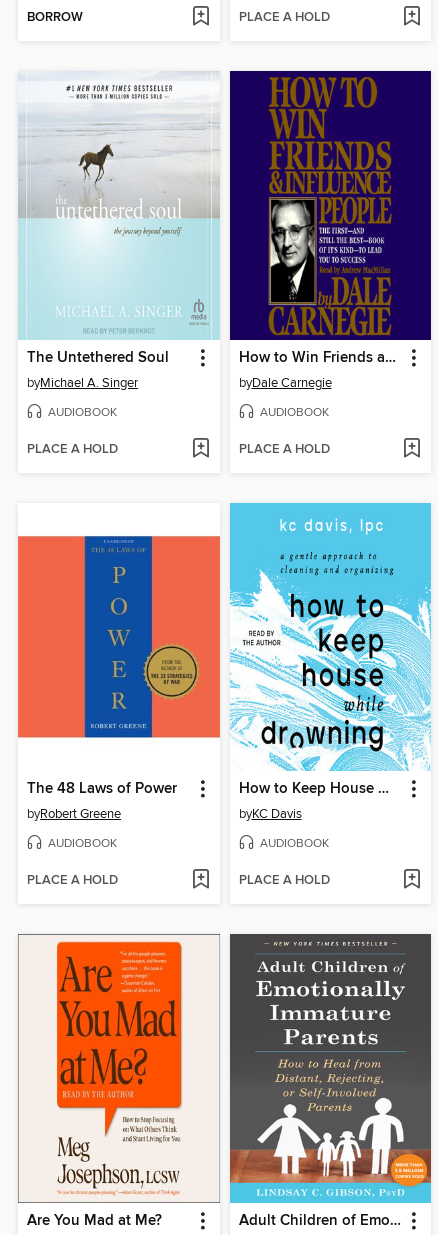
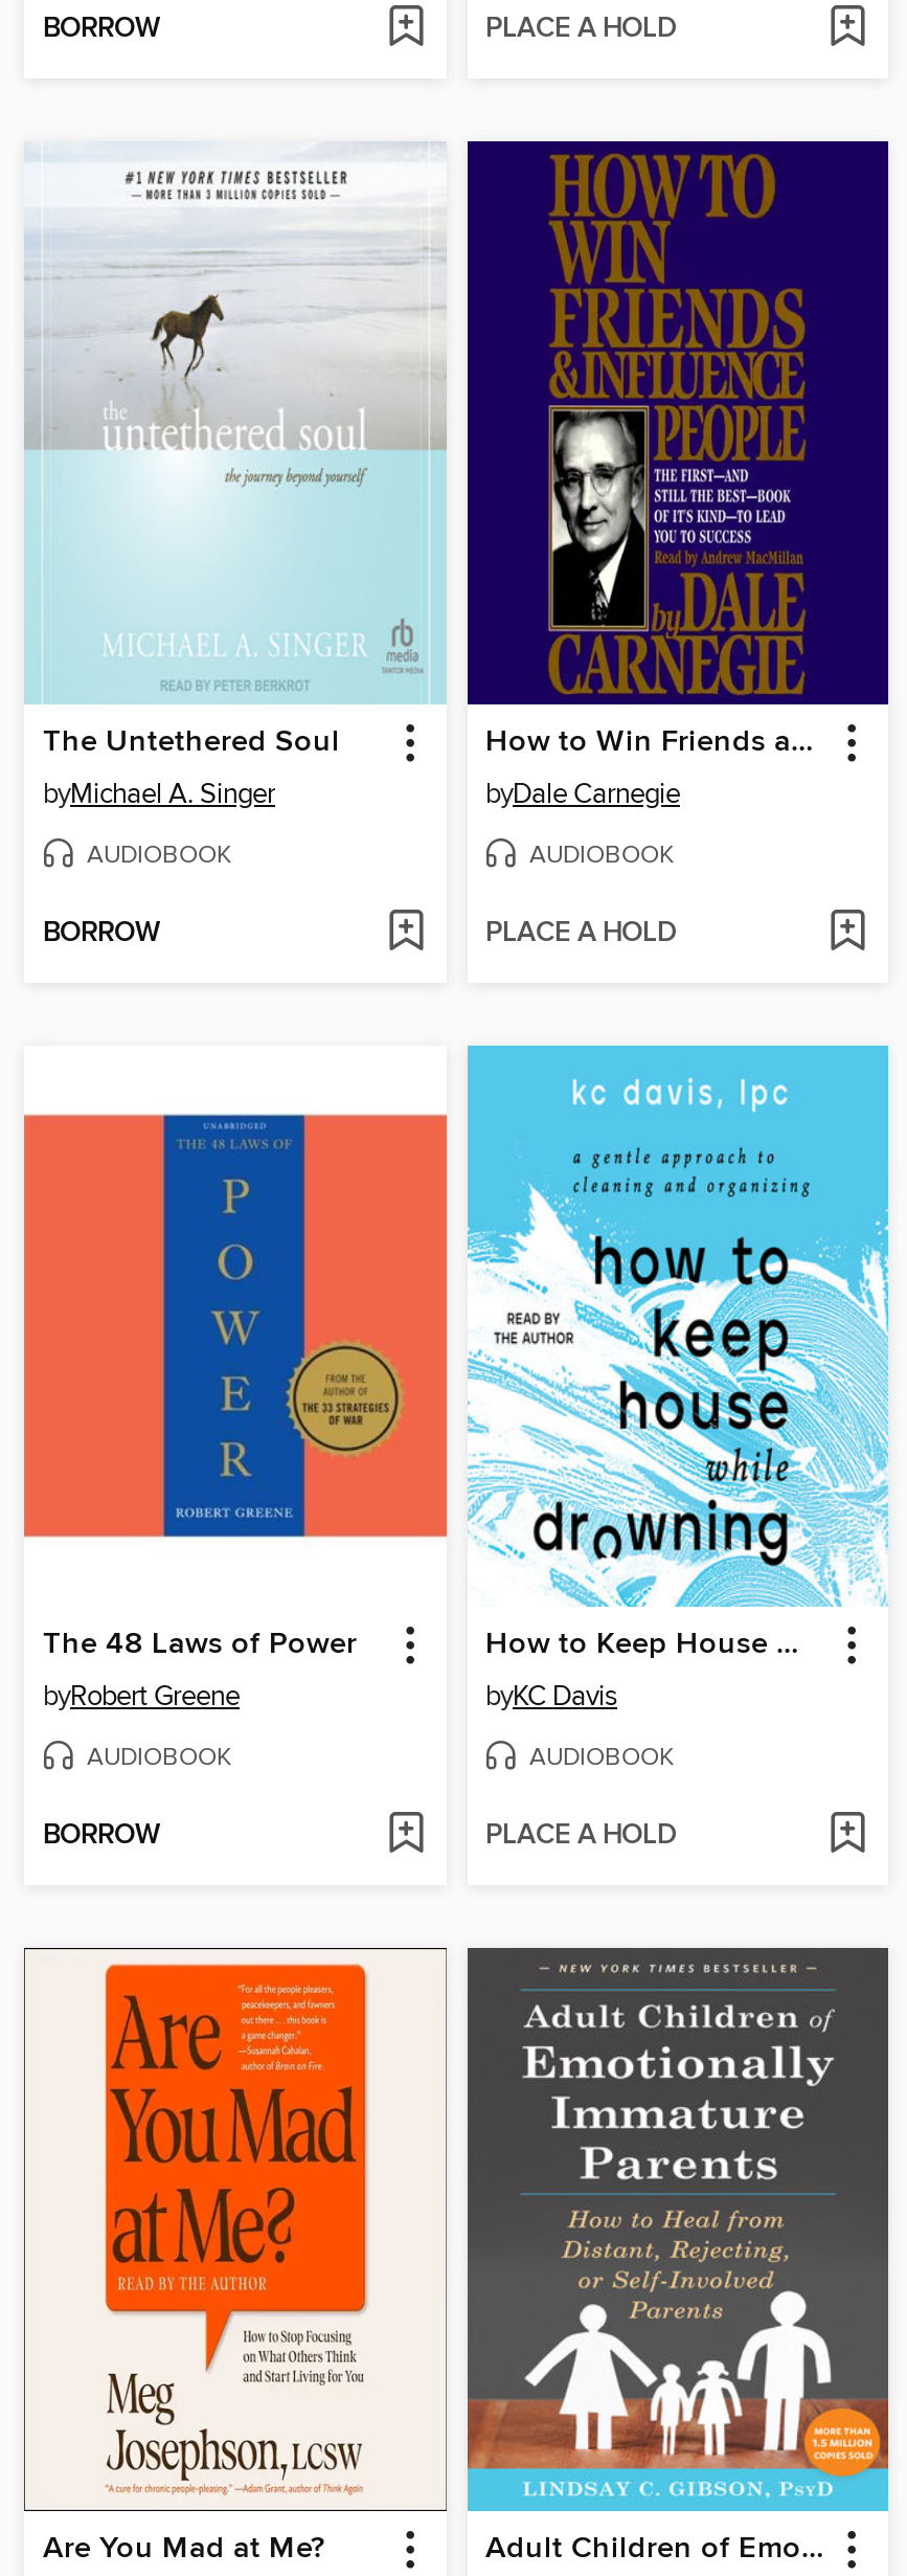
[27,441,118,458] PLACE A HOLD -> [43,915,160,951] BORROW
[27,872,118,889] PLACE A HOLD -> [43,1818,160,1854] BORROW

